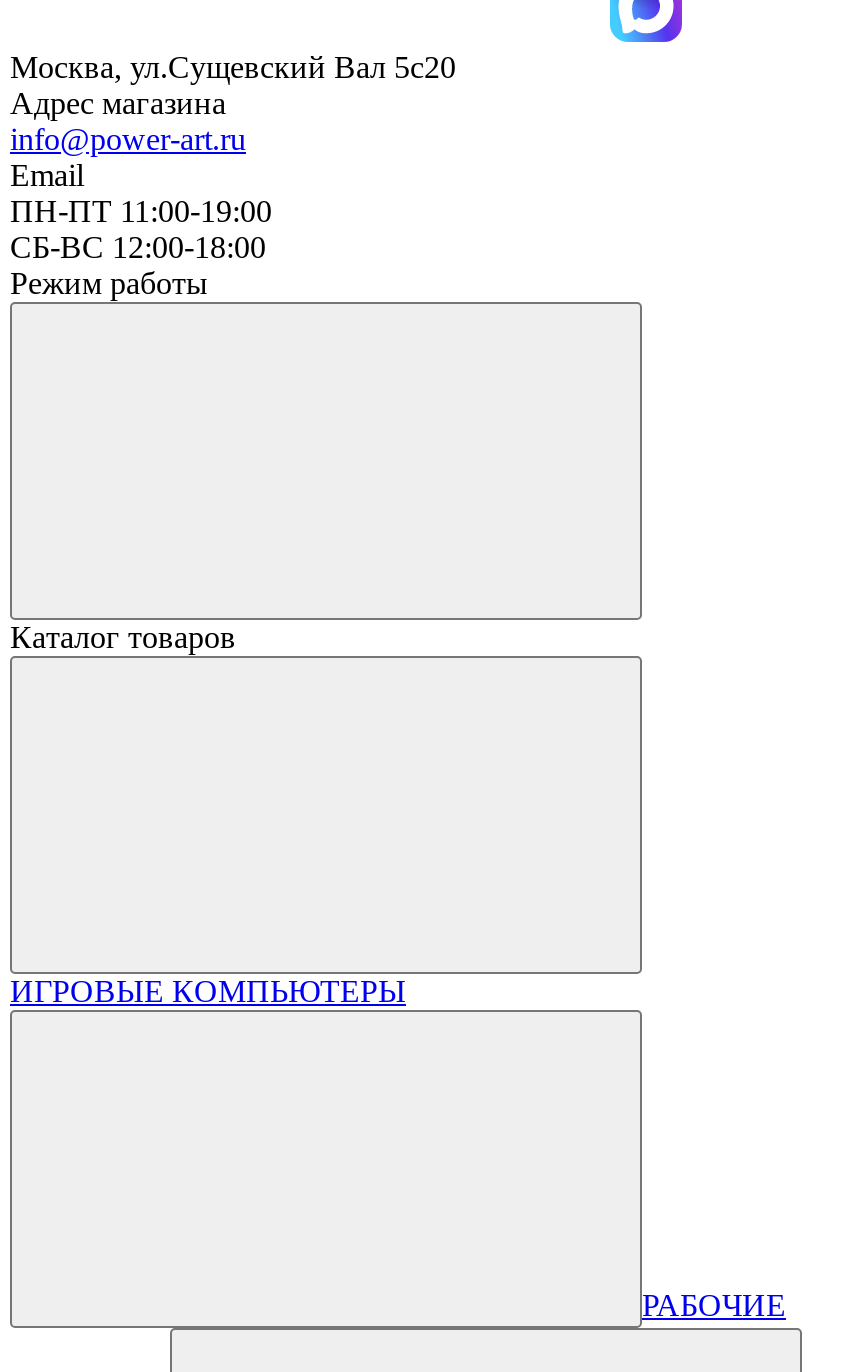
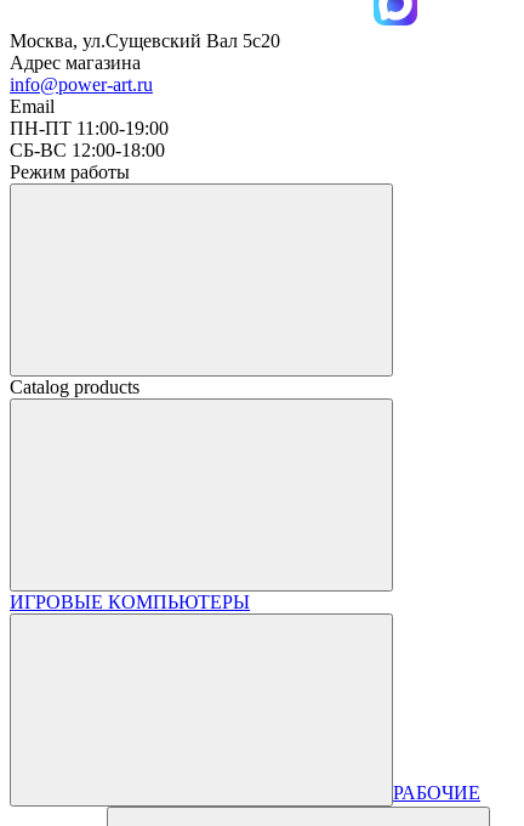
[10,621,236,655] Каталог товаров -> [10,377,139,398] Catalog products

